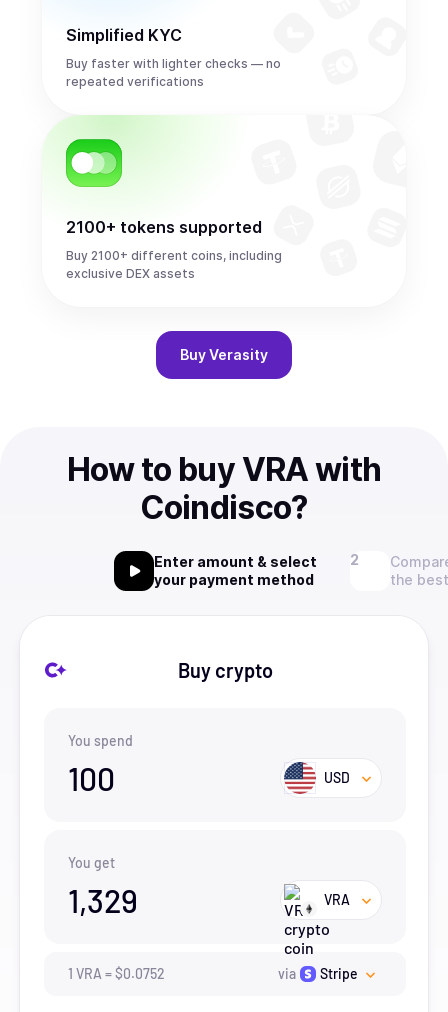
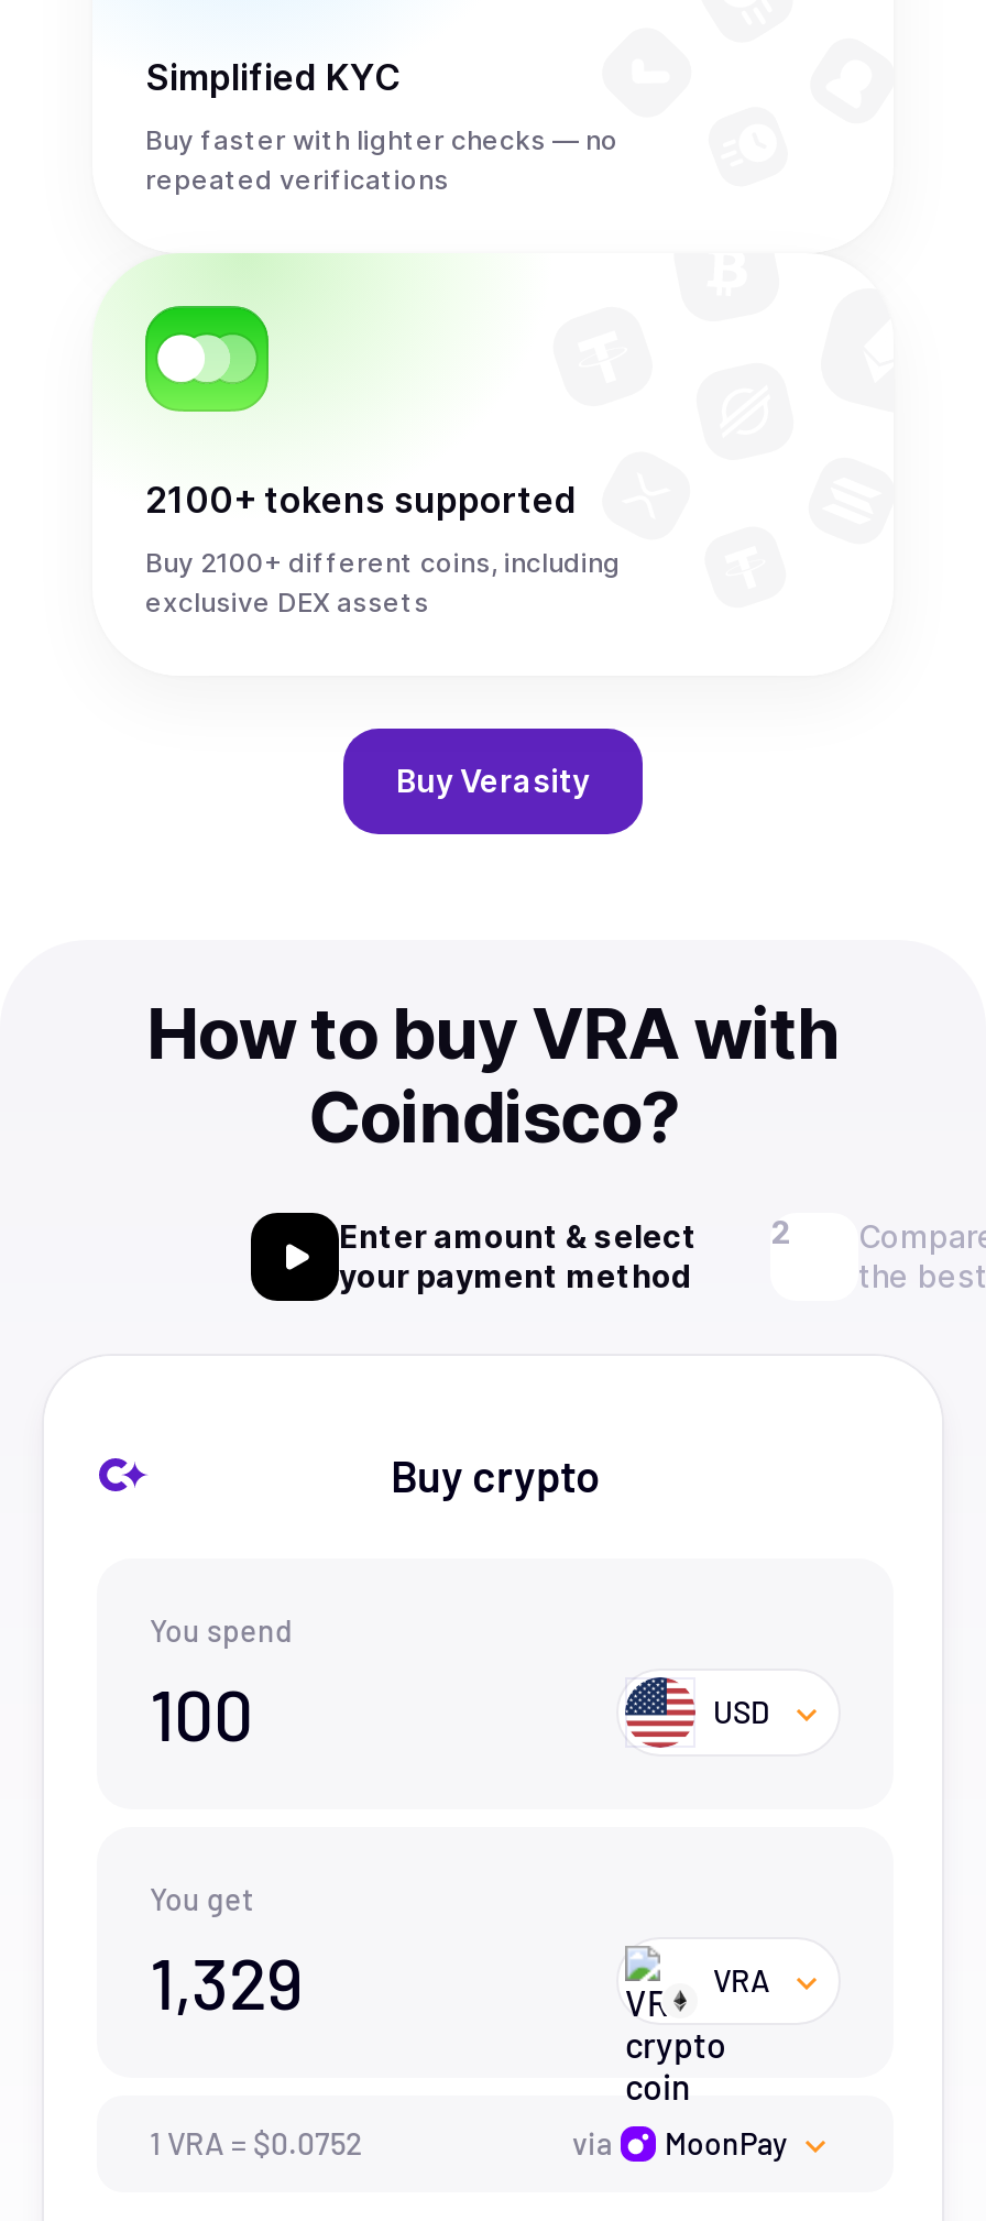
[320,965,358,982] Stripe -> [665,2124,788,2162] MoonPay

